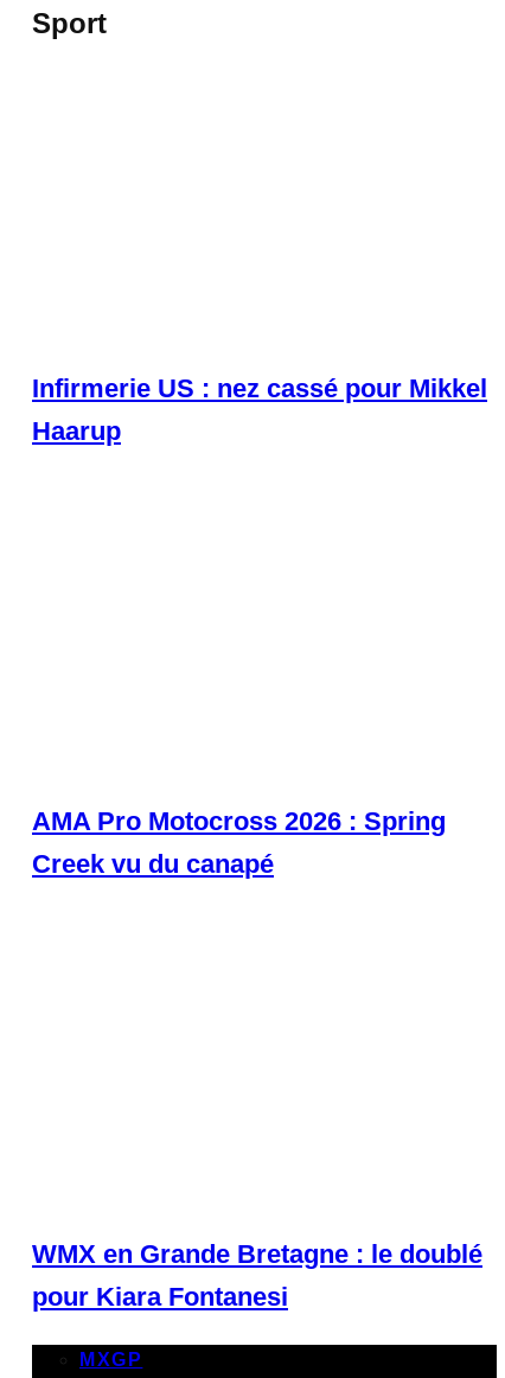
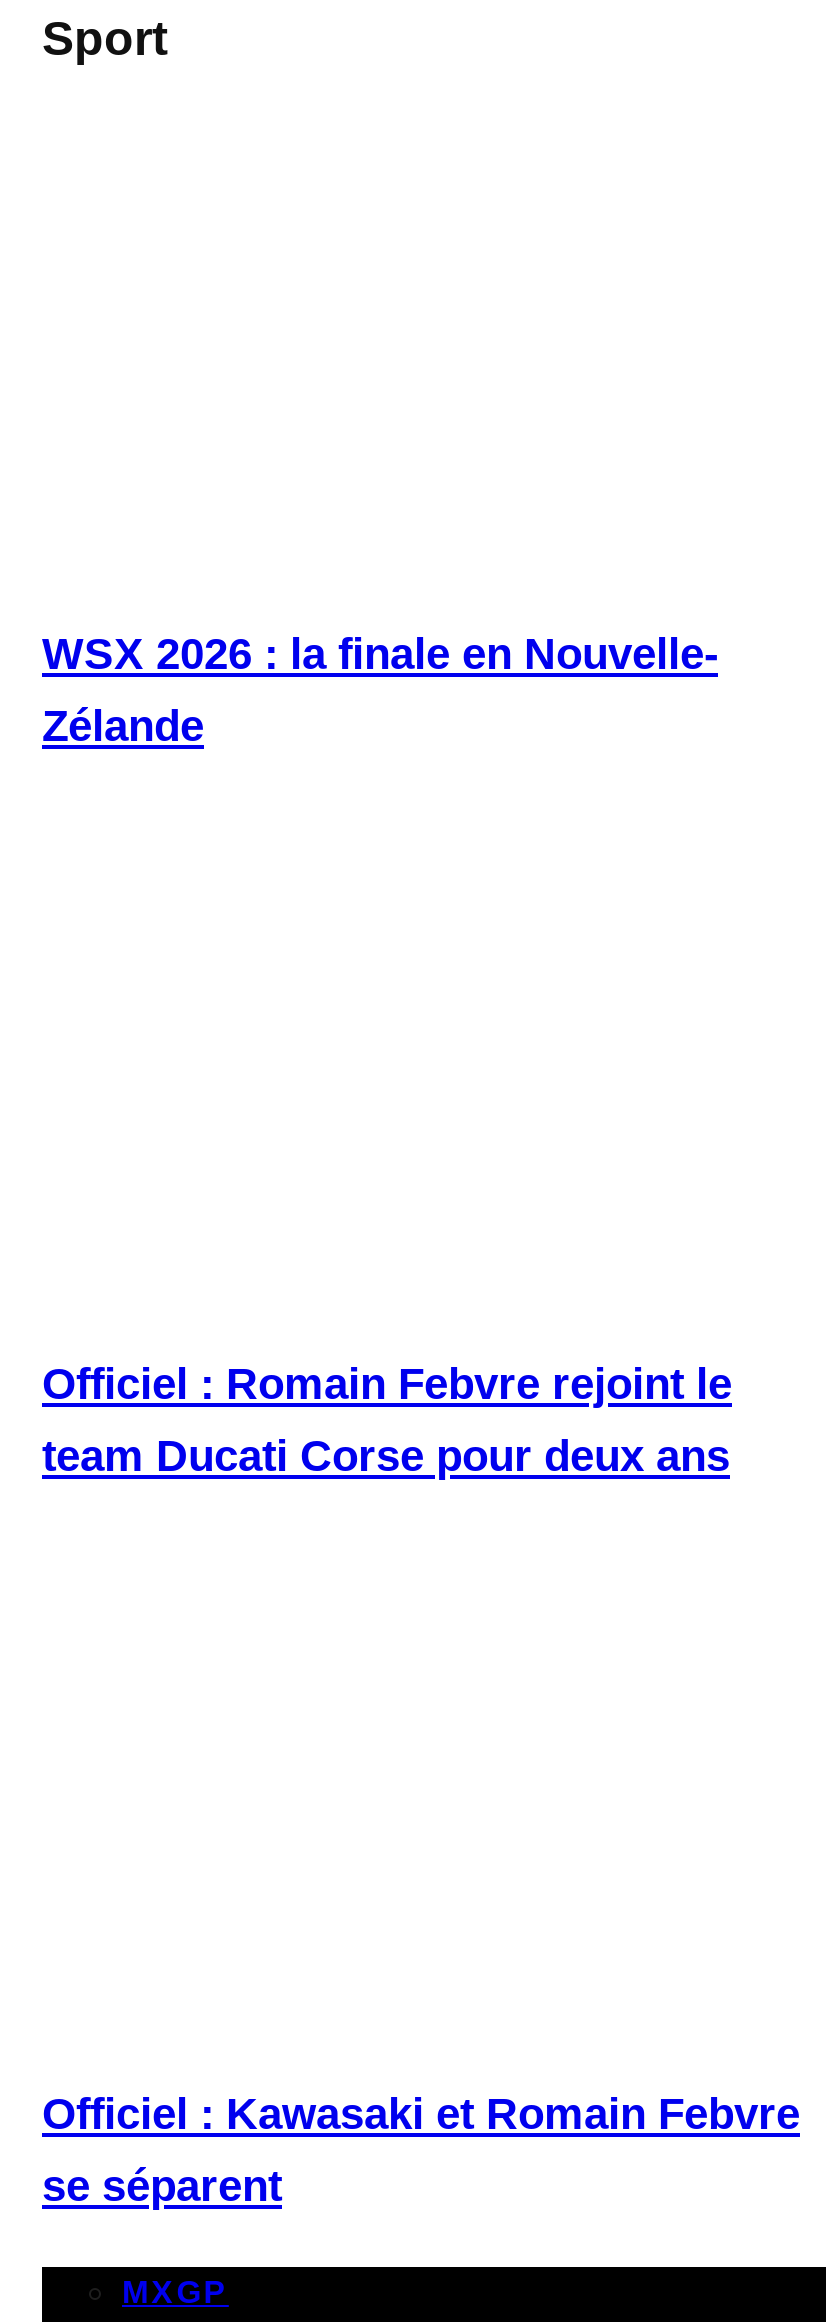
[32,374,487,446] Infirmerie US : nez cassé pour Mikkel | Haarup -> [42,629,718,751] WSX 2026 : la finale en Nouvelle- | Zélande
[32,806,446,879] AMA Pro Motocross 2026 : Spring | Creek vu du canapé -> [42,1359,732,1481] Officiel : Romain Febvre rejoint le | team Ducati Corse pour deux ans
[32,1239,482,1312] WMX en Grande Bretagne : le doublé | pour Kiara Fontanesi -> [42,2089,800,2211] Officiel : Kawasaki et Romain Febvre | se séparent

